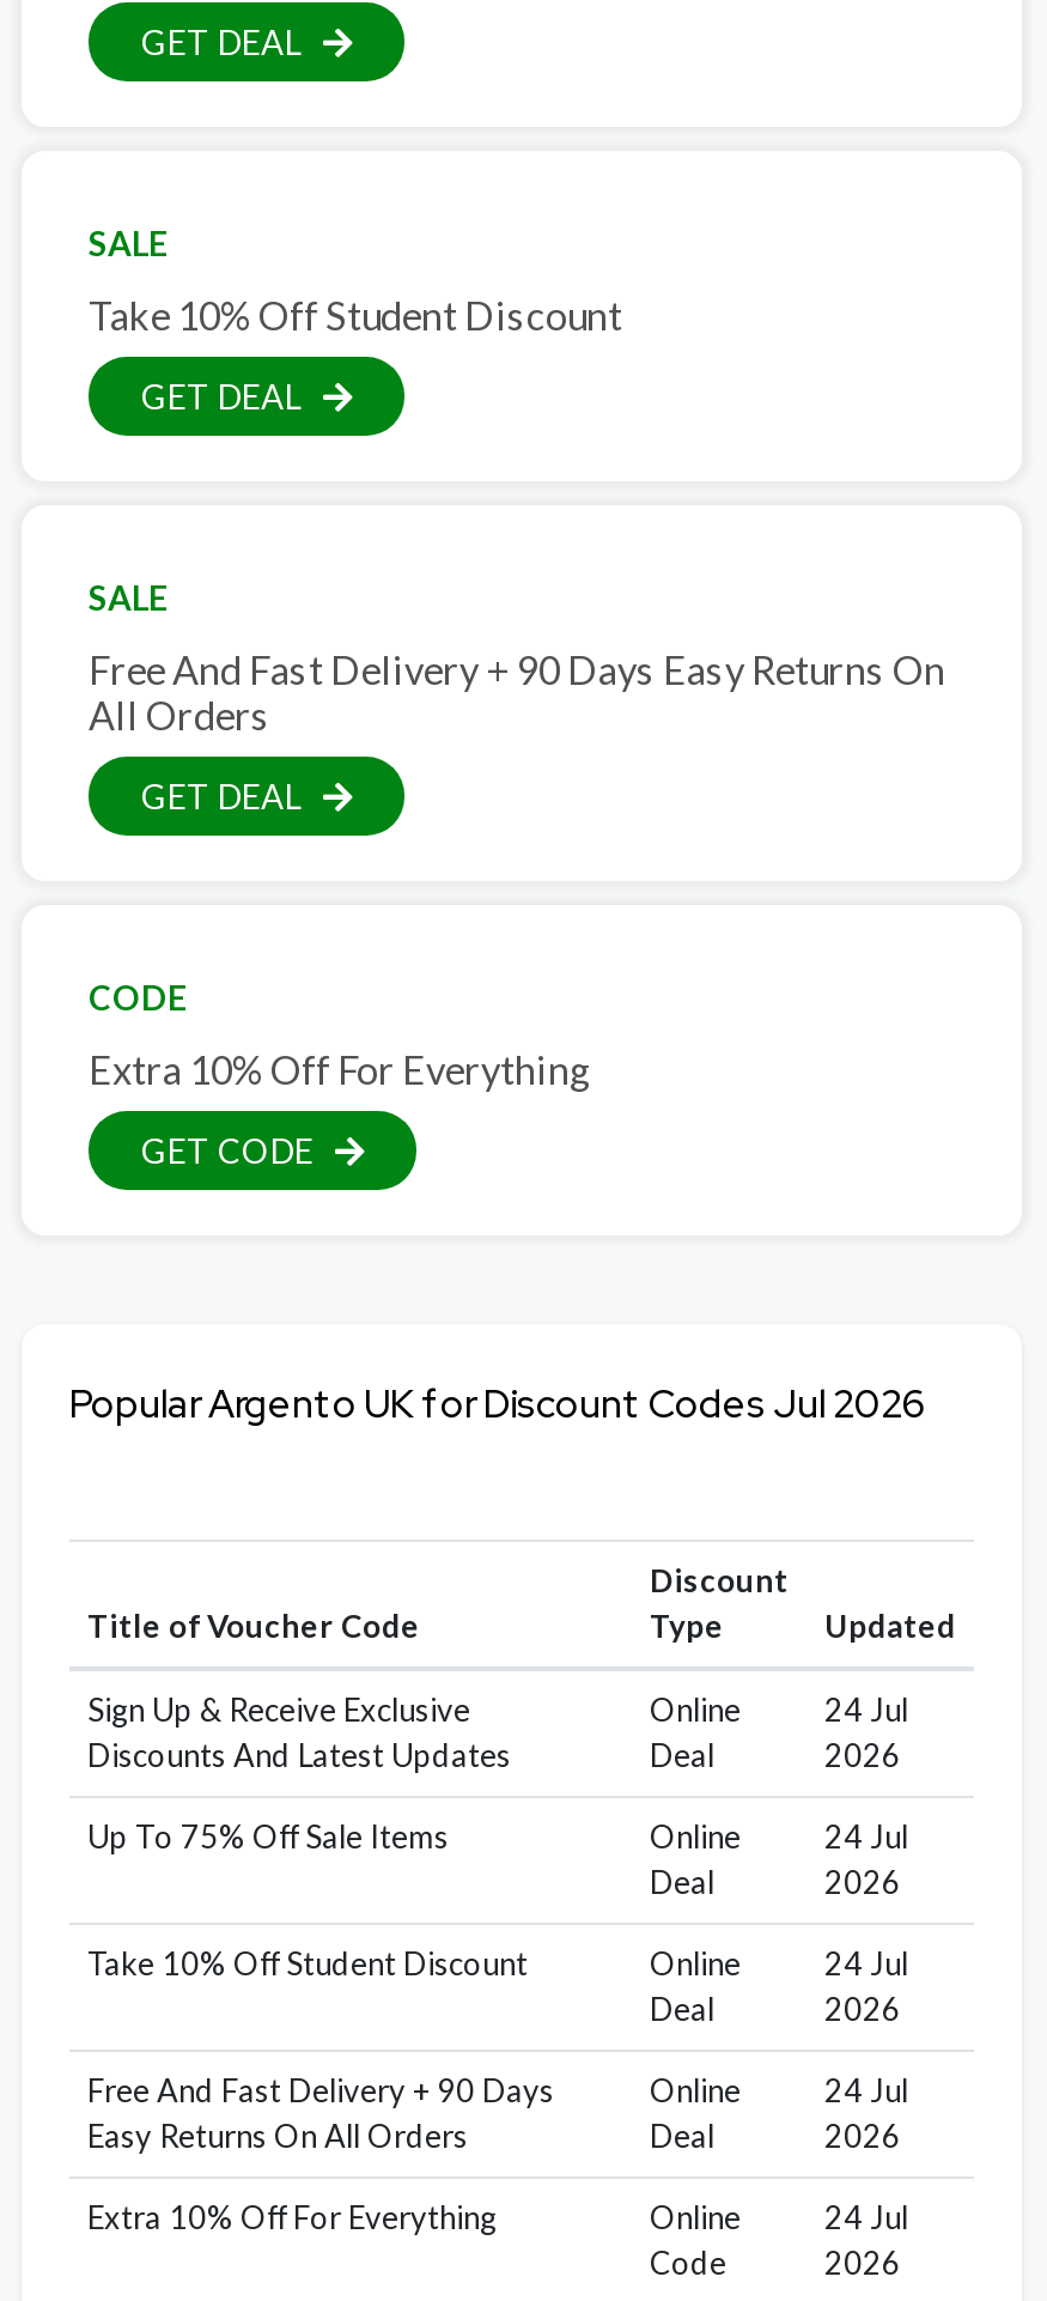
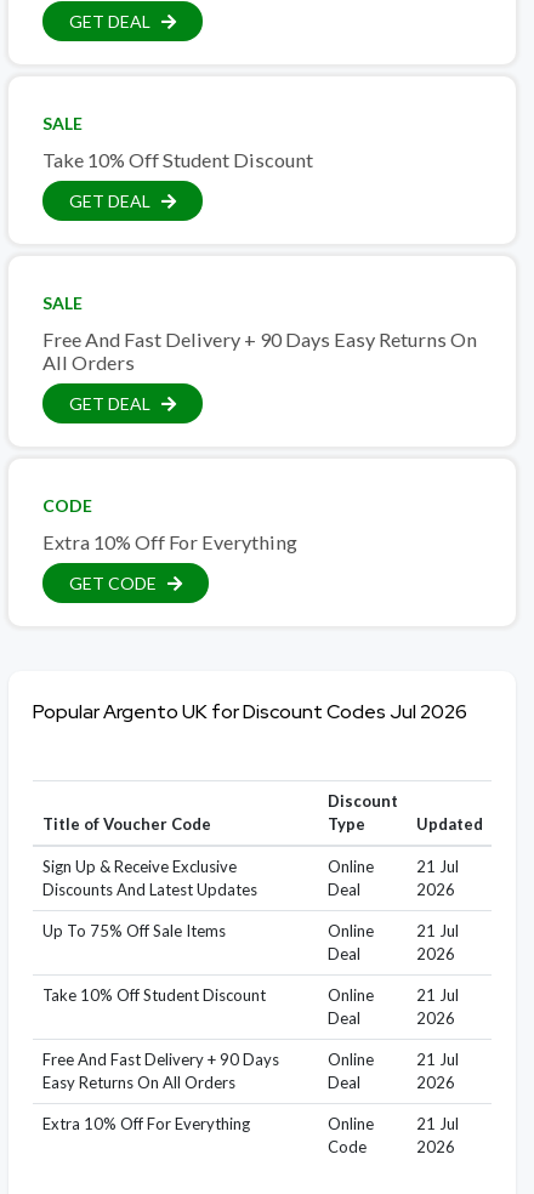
[824,1690,908,1728] 24 Jul -> [416,856,458,876] 21 Jul
[824,1817,908,1855] 24 Jul -> [416,921,458,940] 21 Jul
[824,1944,908,1982] 24 Jul -> [416,985,458,1004] 21 Jul
[824,2071,908,2109] 24 Jul -> [416,1049,458,1069] 21 Jul
[824,2198,908,2236] 24 Jul -> [416,1114,458,1133] 21 Jul

